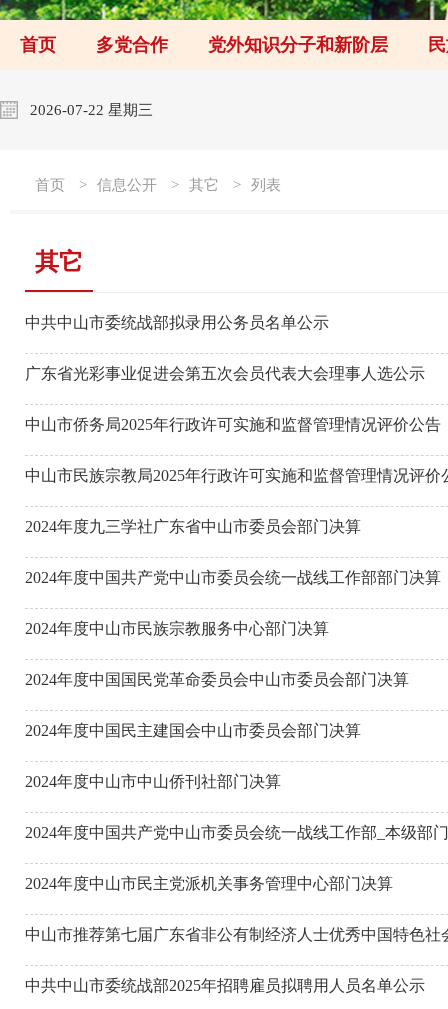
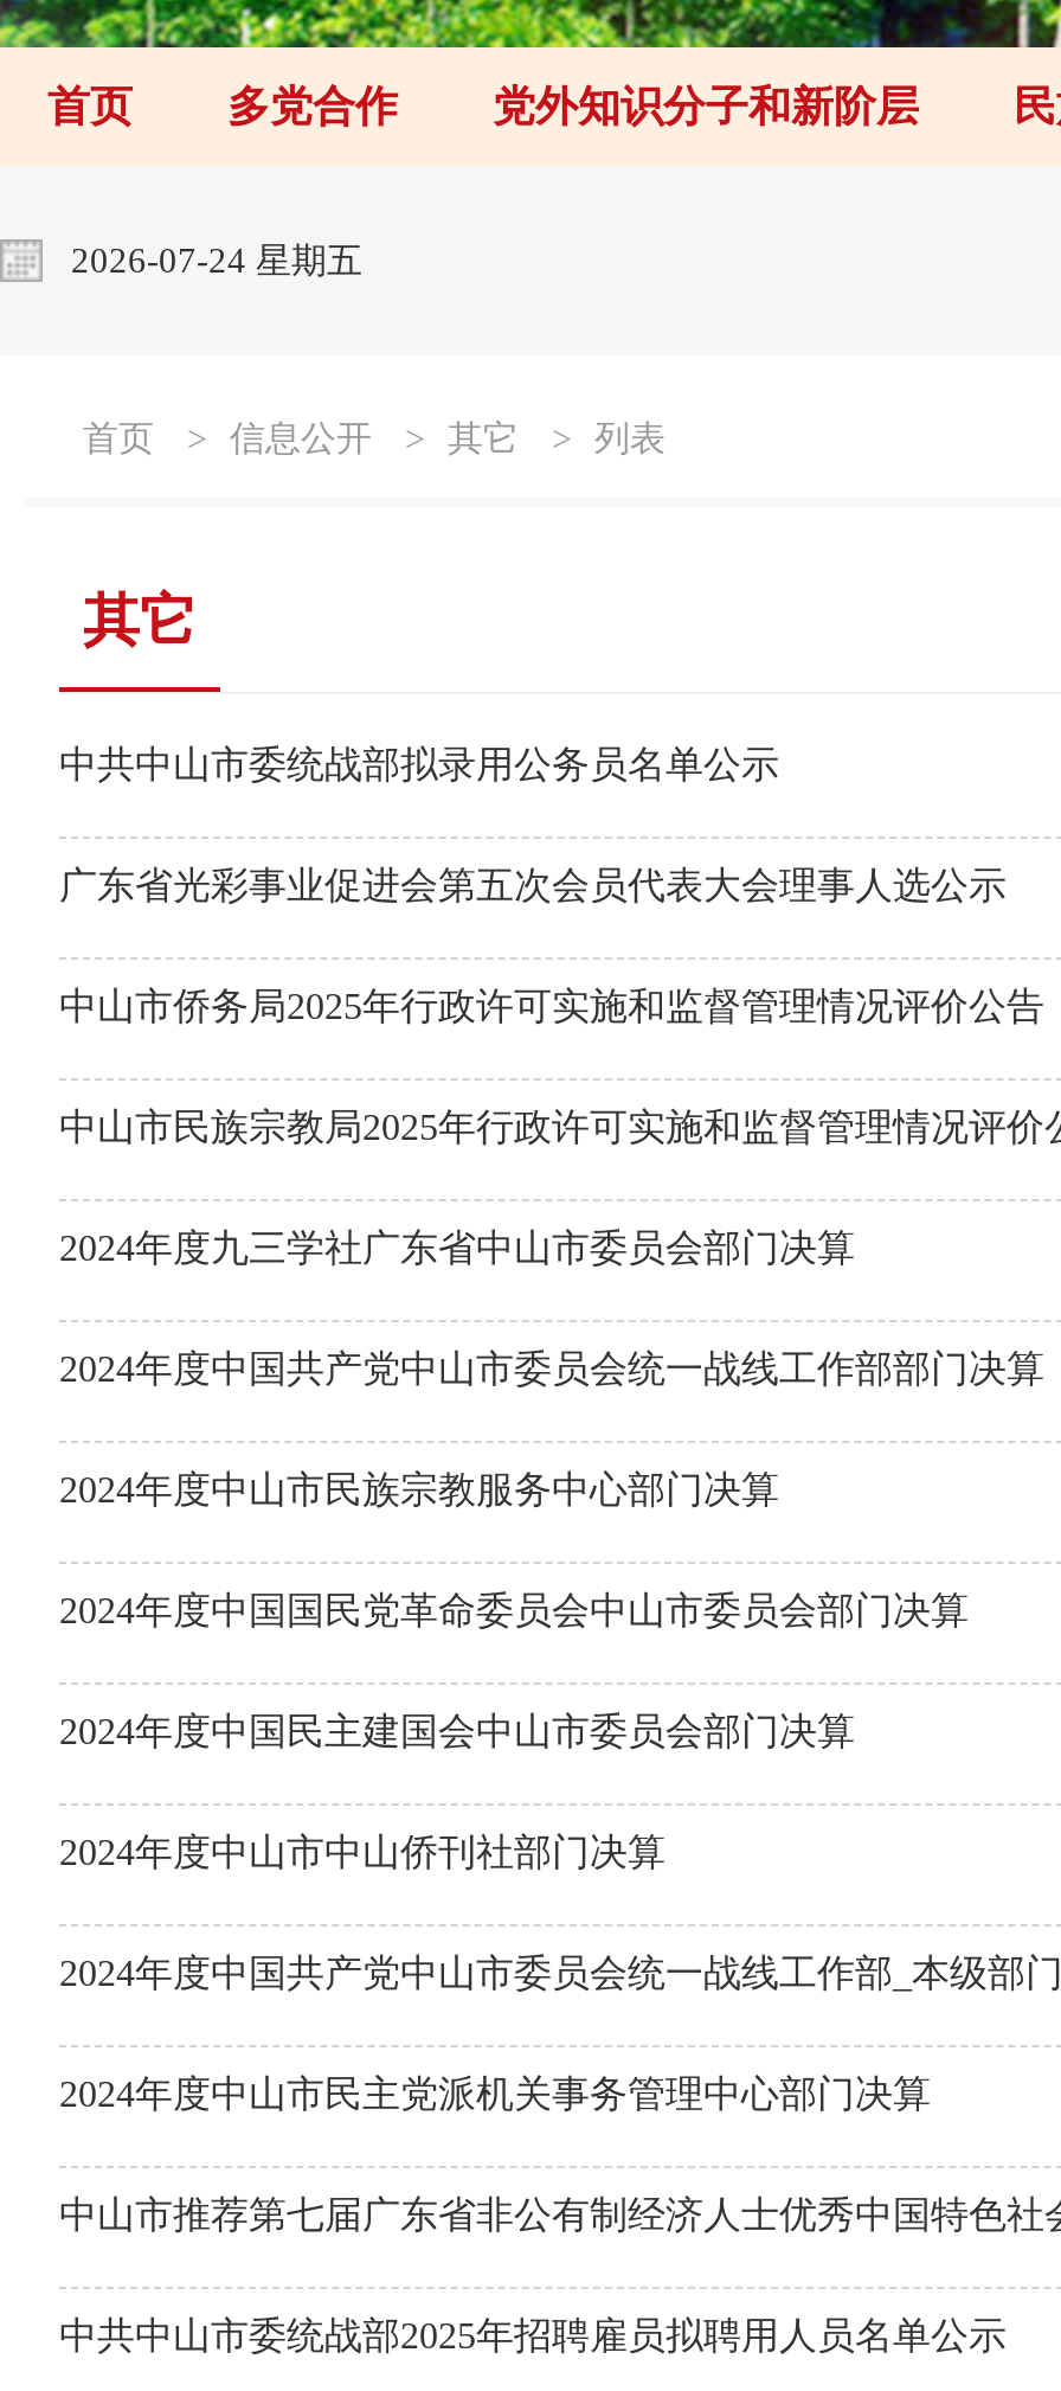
[30,102,153,118] 2026-07-22 星期三 -> [71,242,362,280] 2026-07-24 星期五

